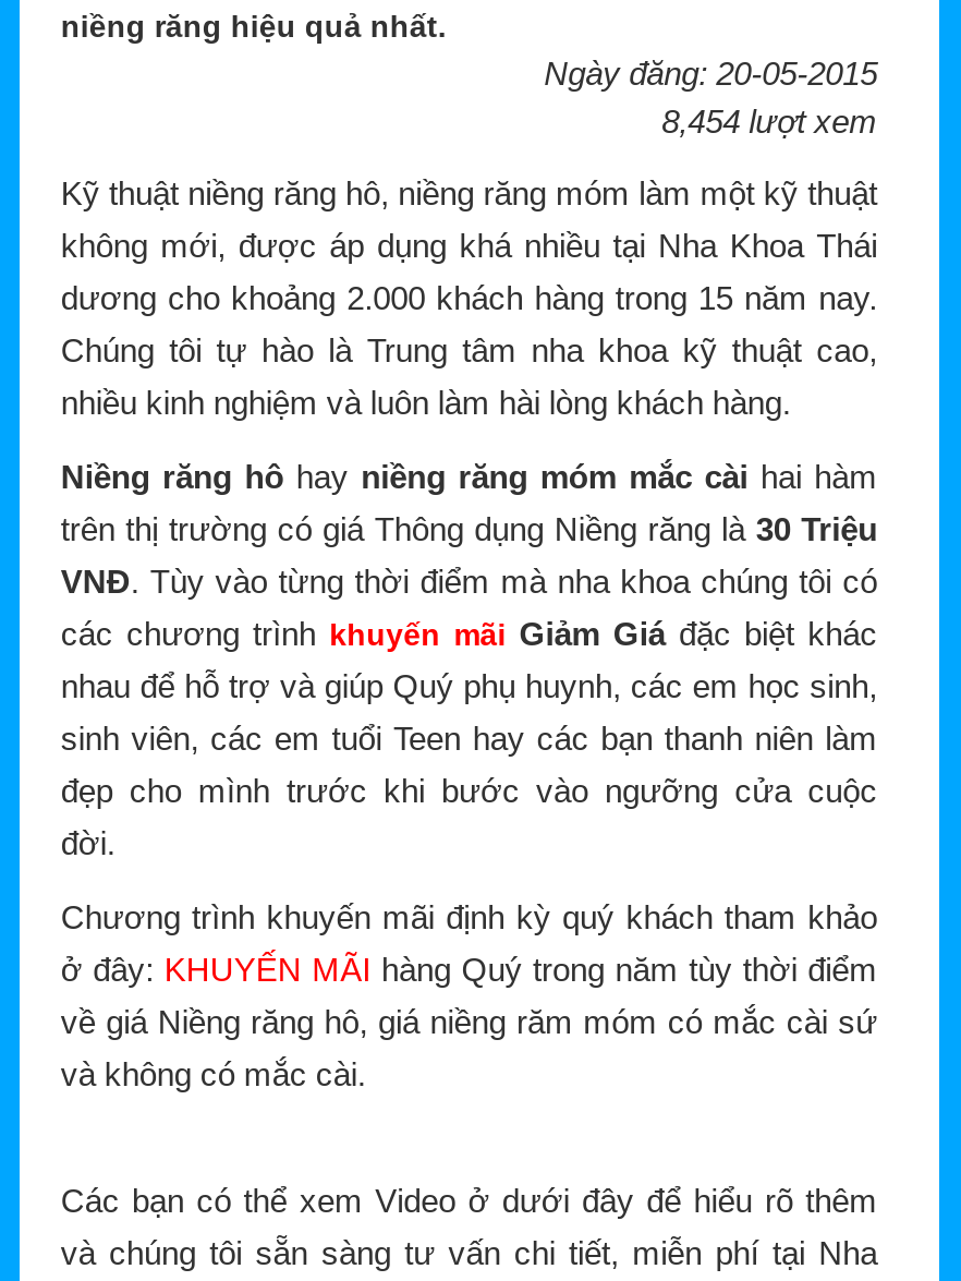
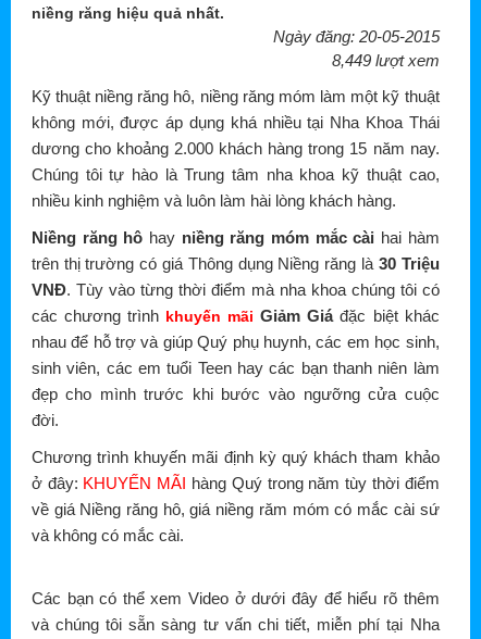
[662,102,877,140] 8,454 lượt xem -> [331,51,439,70] 8,449 lượt xem

